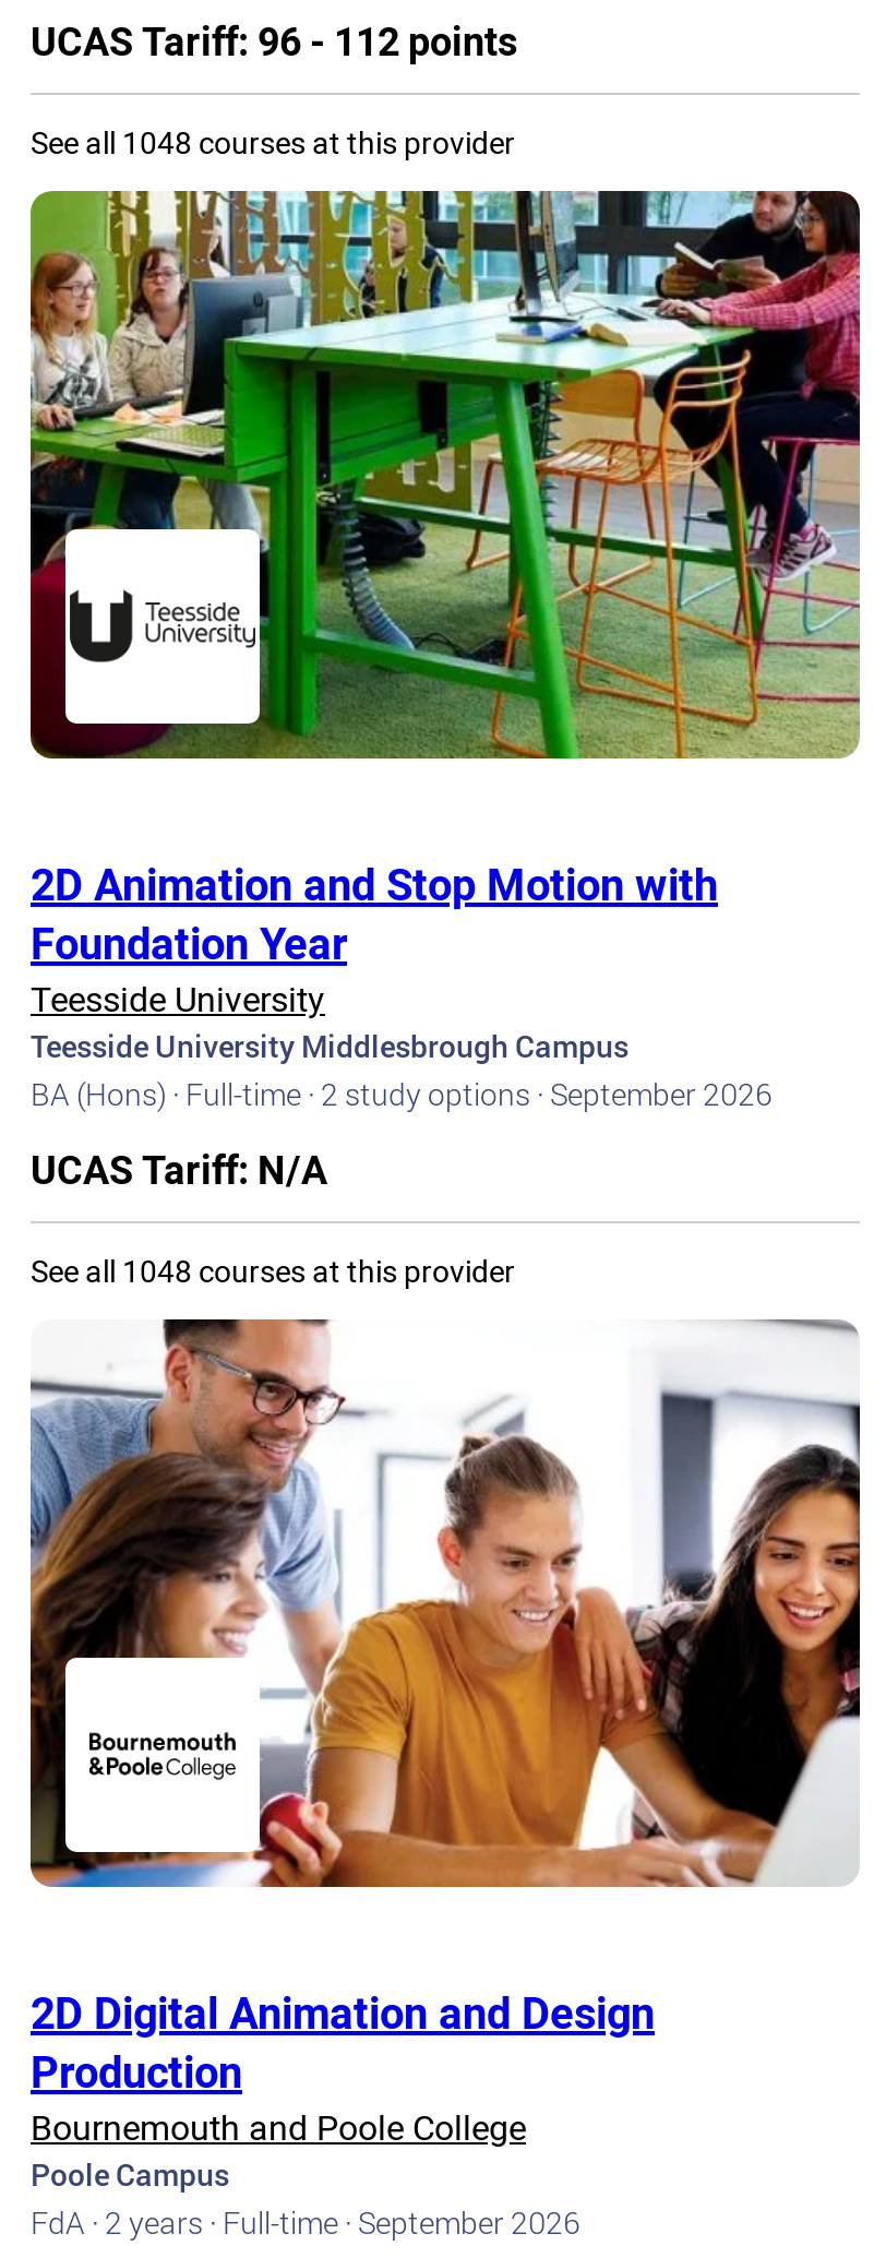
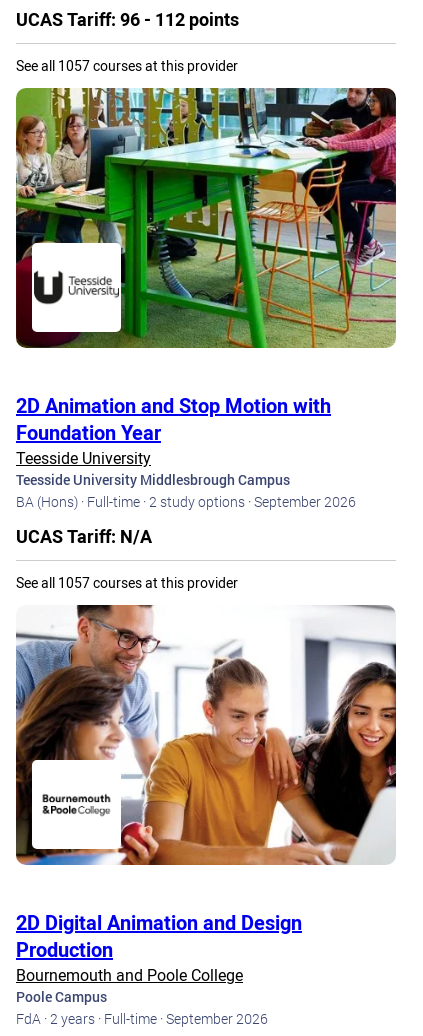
[31,122,515,163] See all 1048 courses at this provider -> [16,56,238,75] See all 1057 courses at this provider
[31,1250,515,1292] See all 1048 courses at this provider -> [16,573,238,592] See all 1057 courses at this provider

